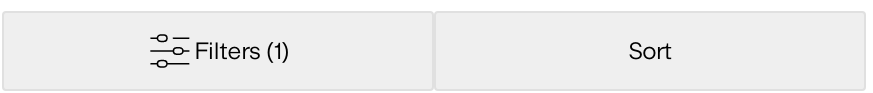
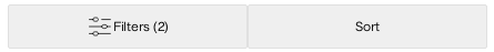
[194,37,290,65] Filters (1) -> [113,19,169,34] Filters (2)

